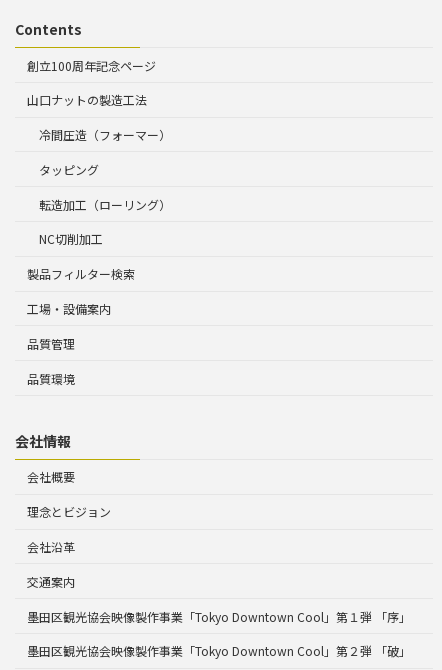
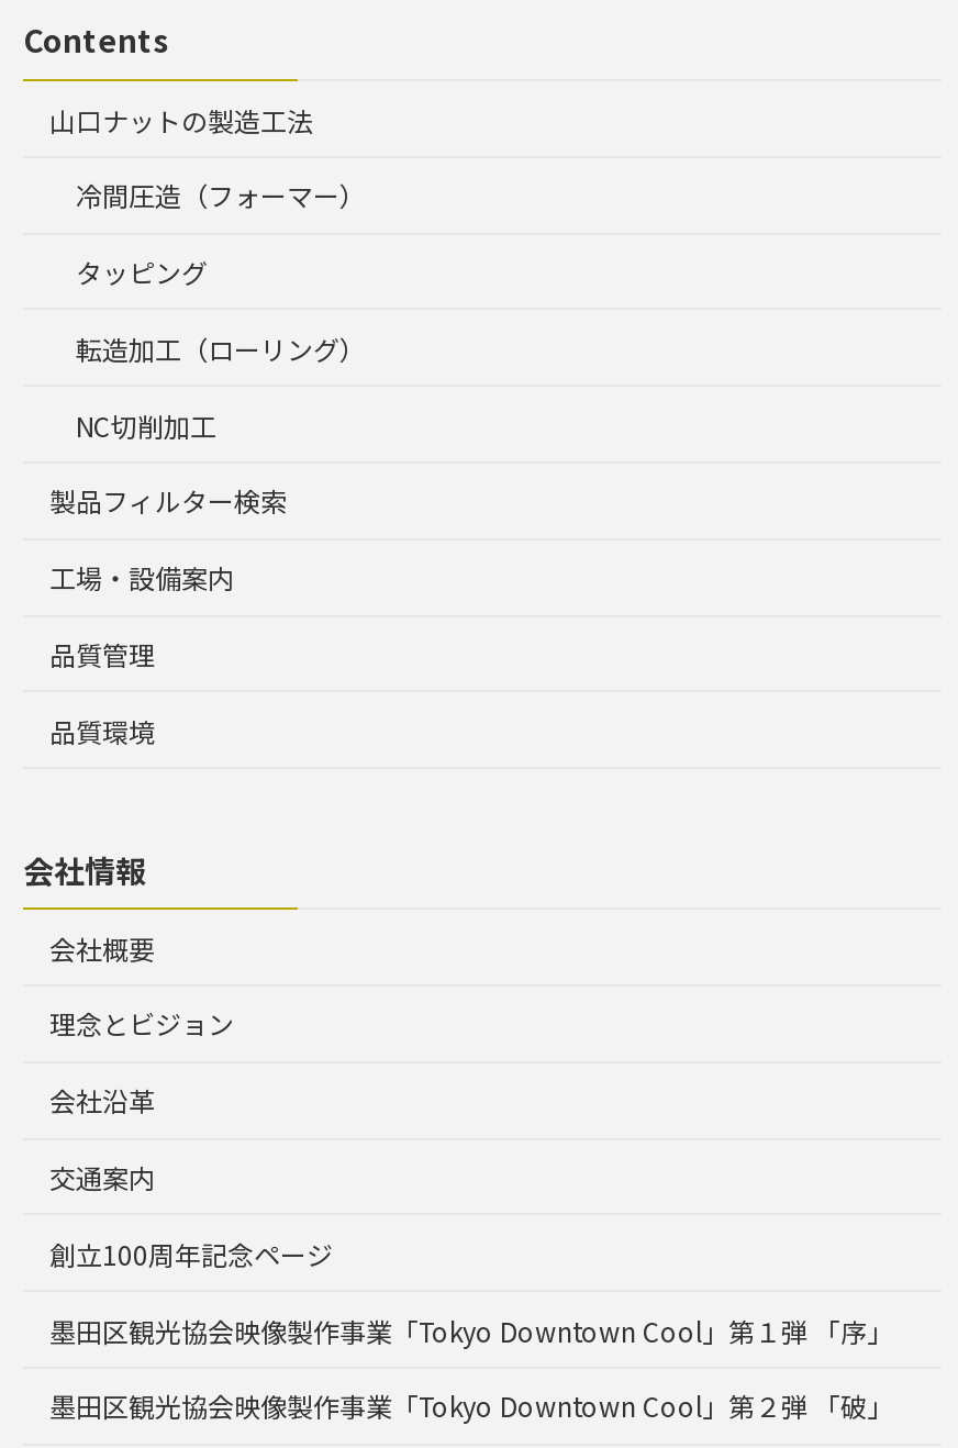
moved [27,56,156,73] -> [49,1234,333,1272]: 創立100周年記念ページ
moved [15,91,171,590] -> [23,100,366,1195]: 山口ナットの製造工法 | 冷間圧造（フォーマー） | タッピング | ... | 会社沿革 | 交通案内

